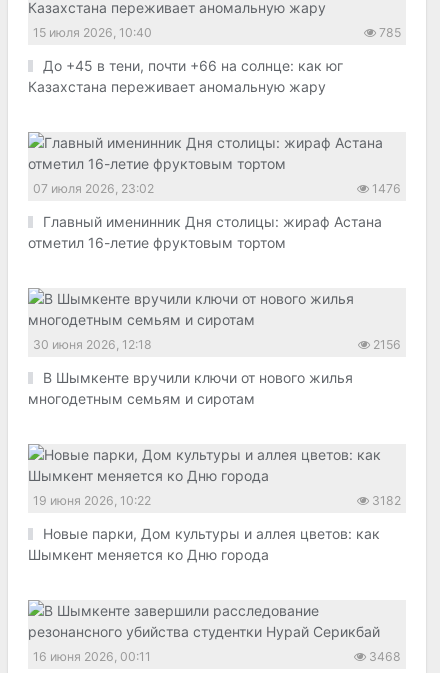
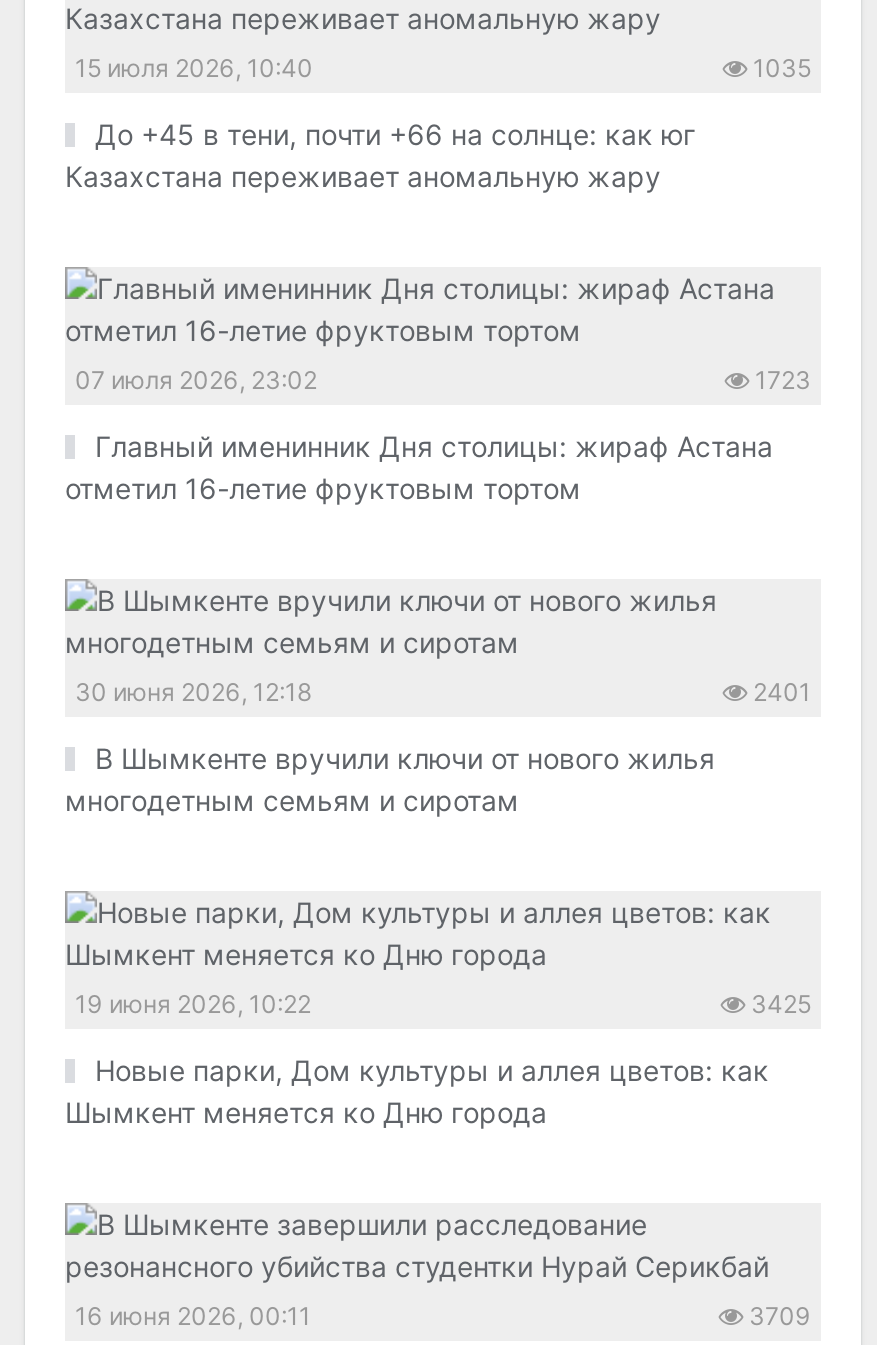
[376,25,401,40] 785 -> [747,53,811,83] 1035
[369,181,401,196] 1476 -> [749,365,811,395] 1723
[370,337,401,352] 2156 -> [747,677,811,707] 2401
[369,493,401,508] 3182 -> [745,989,811,1019] 3425
[366,649,401,664] 3468 -> [743,1301,811,1331] 3709

